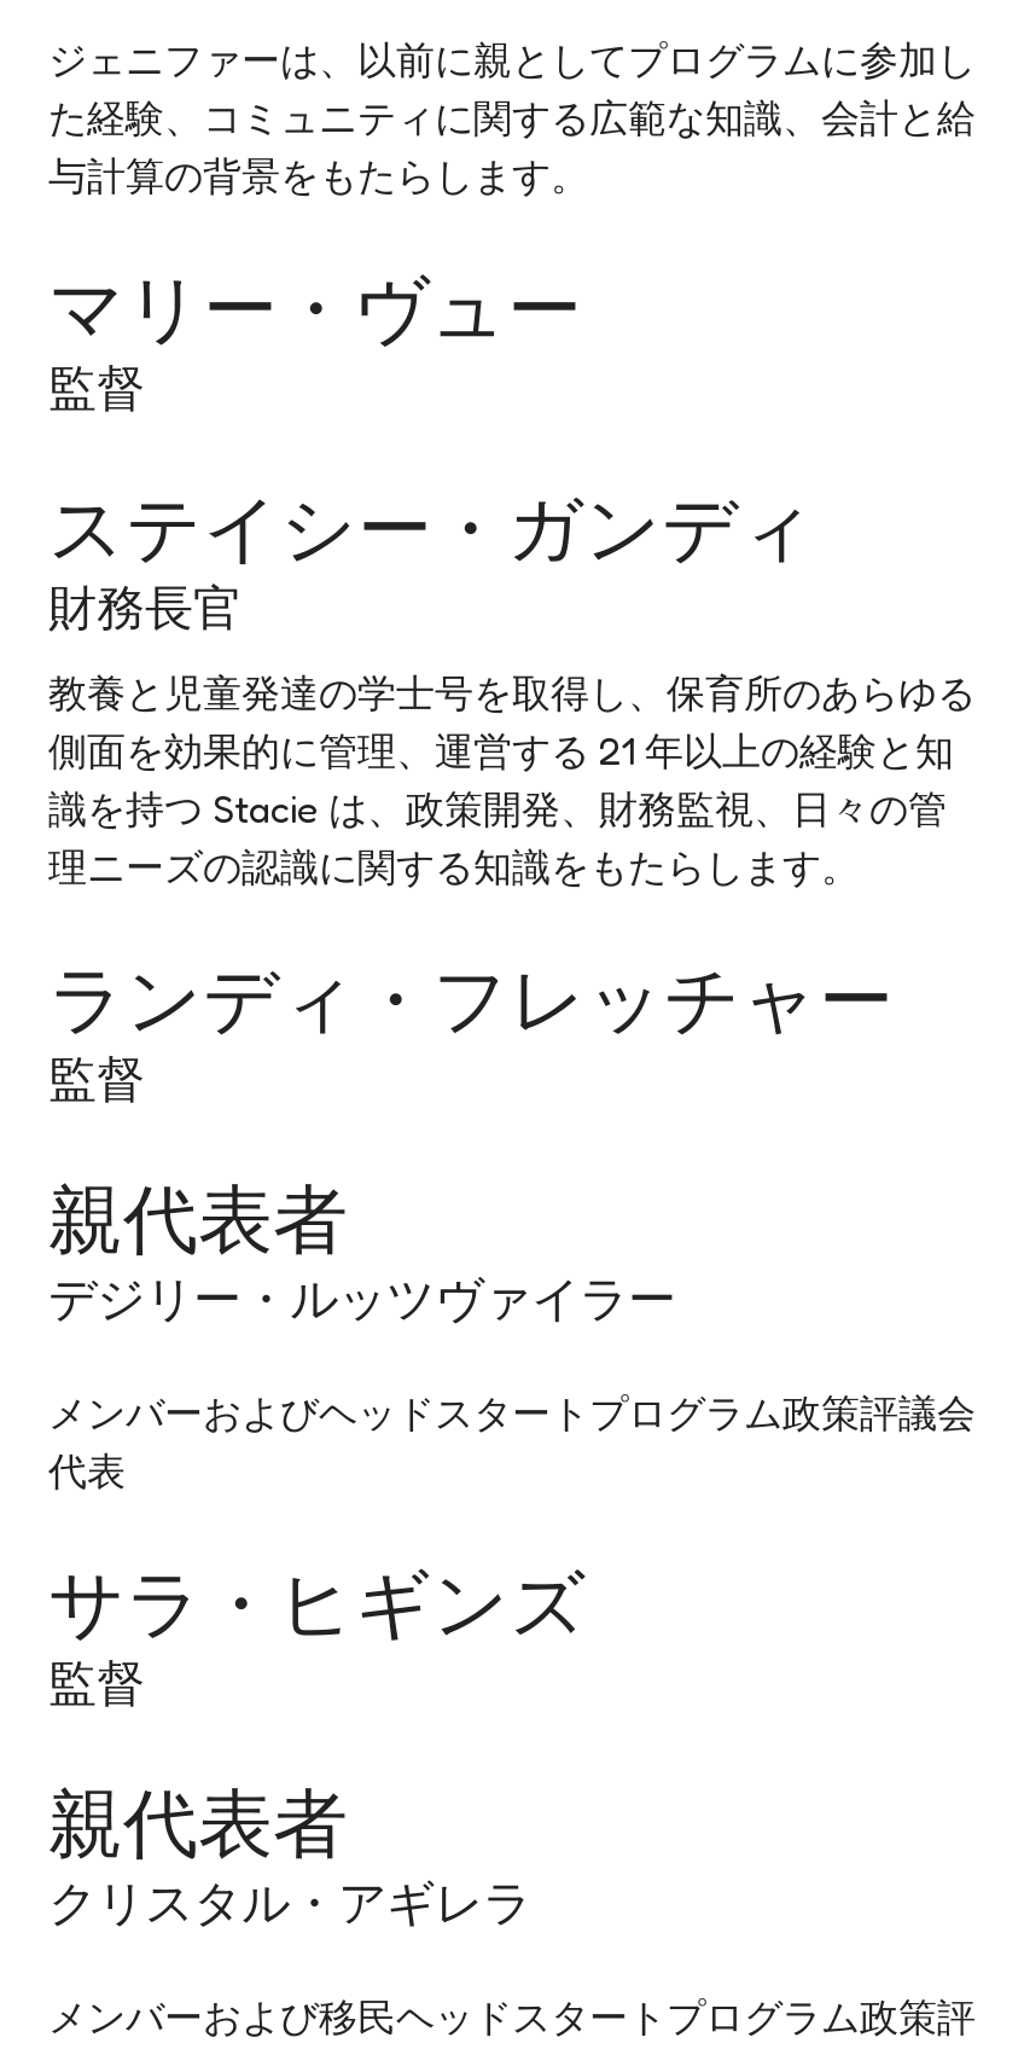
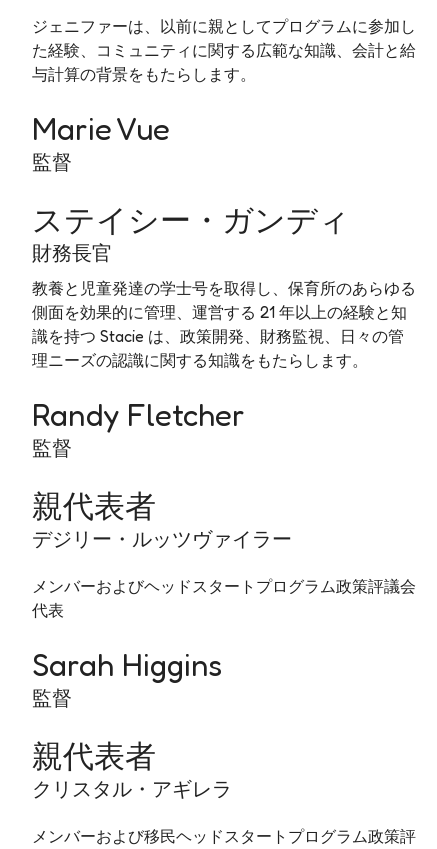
[48,264,582,353] マリー・ヴュー -> [32,110,170,147] Marie Vue
[48,955,894,1044] ランディ・フレッチャー -> [32,396,245,433] Randy Fletcher
[48,1559,587,1648] サラ・ヒギンズ -> [32,646,222,683] Sarah Higgins

